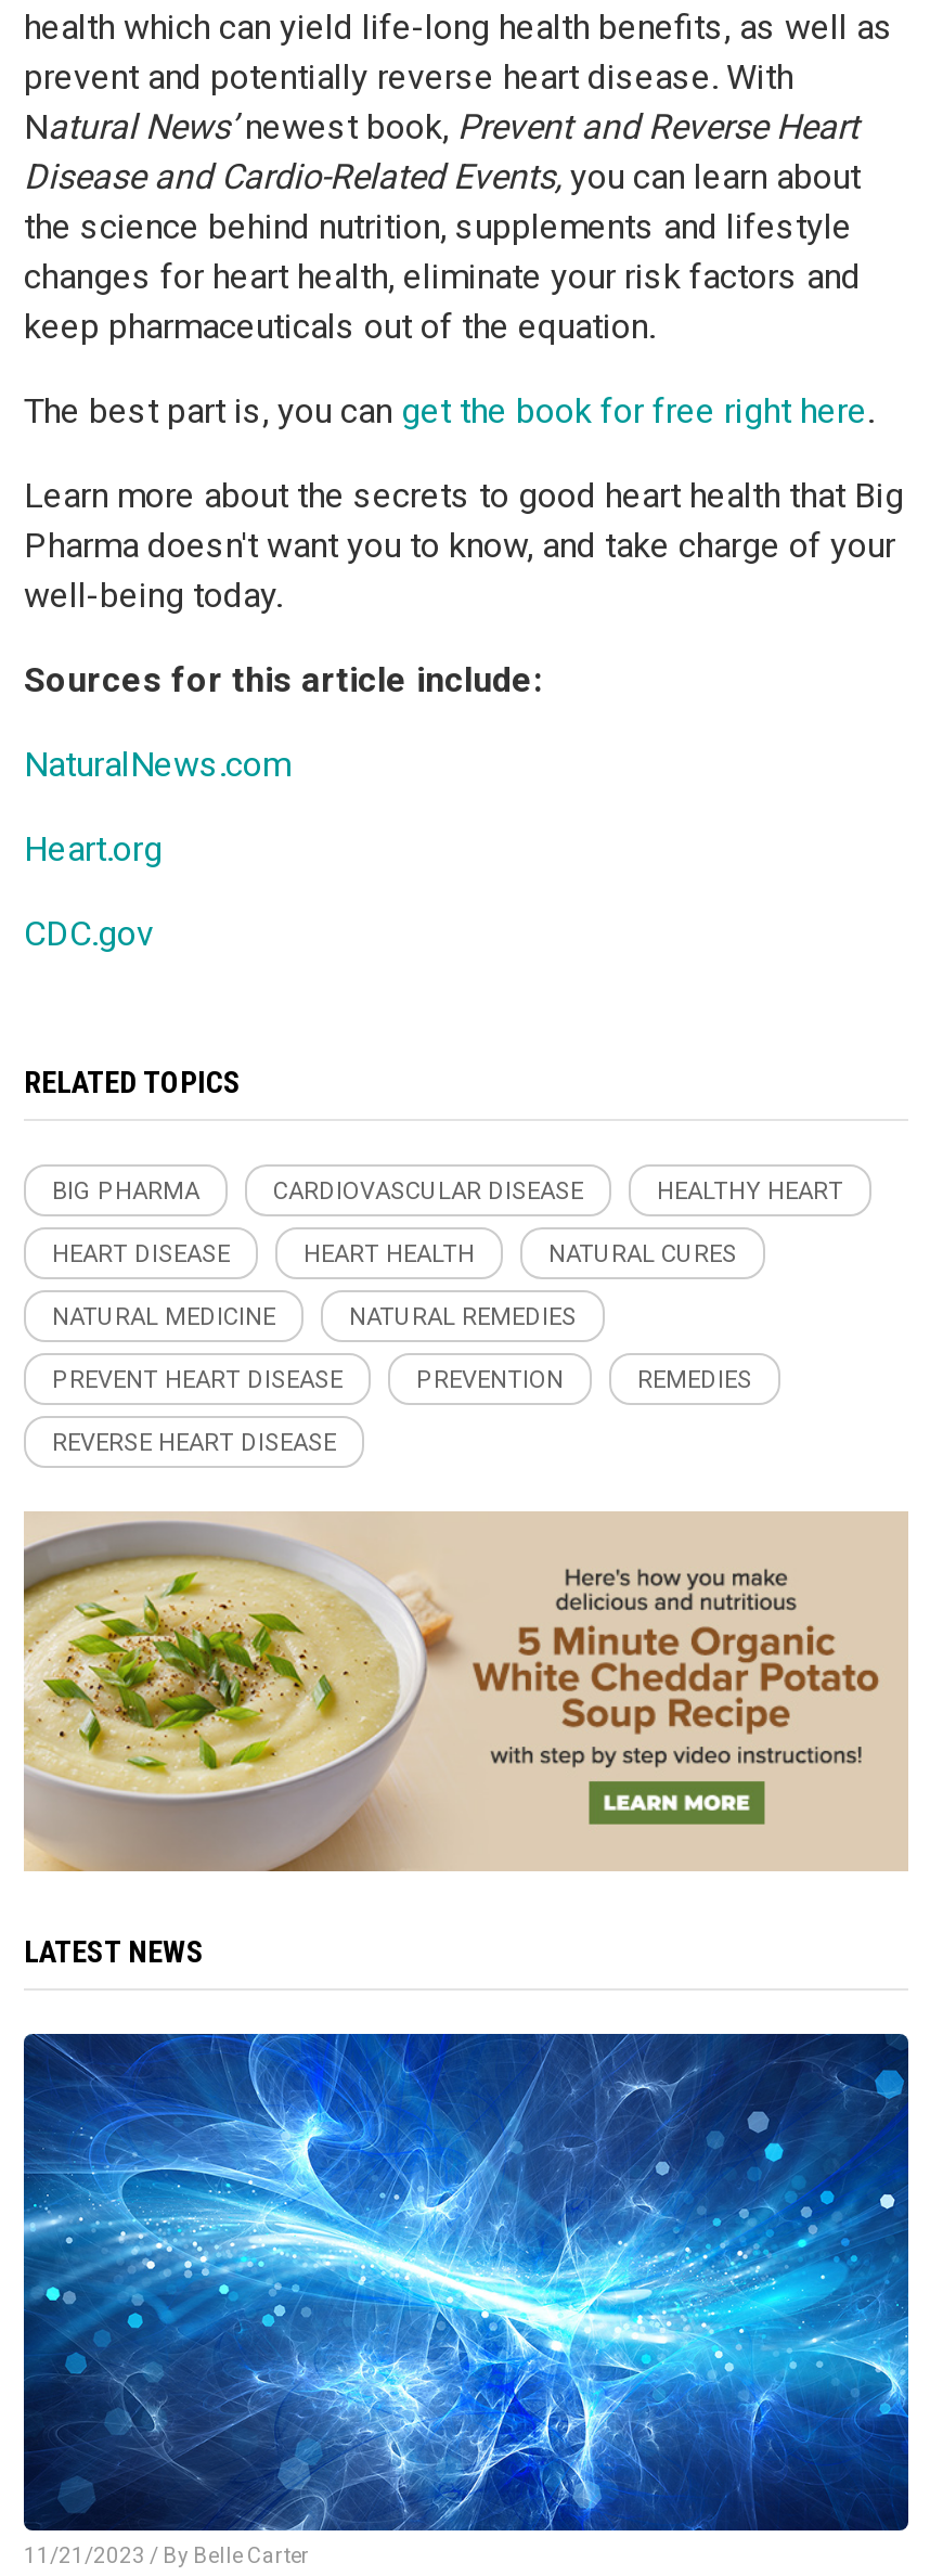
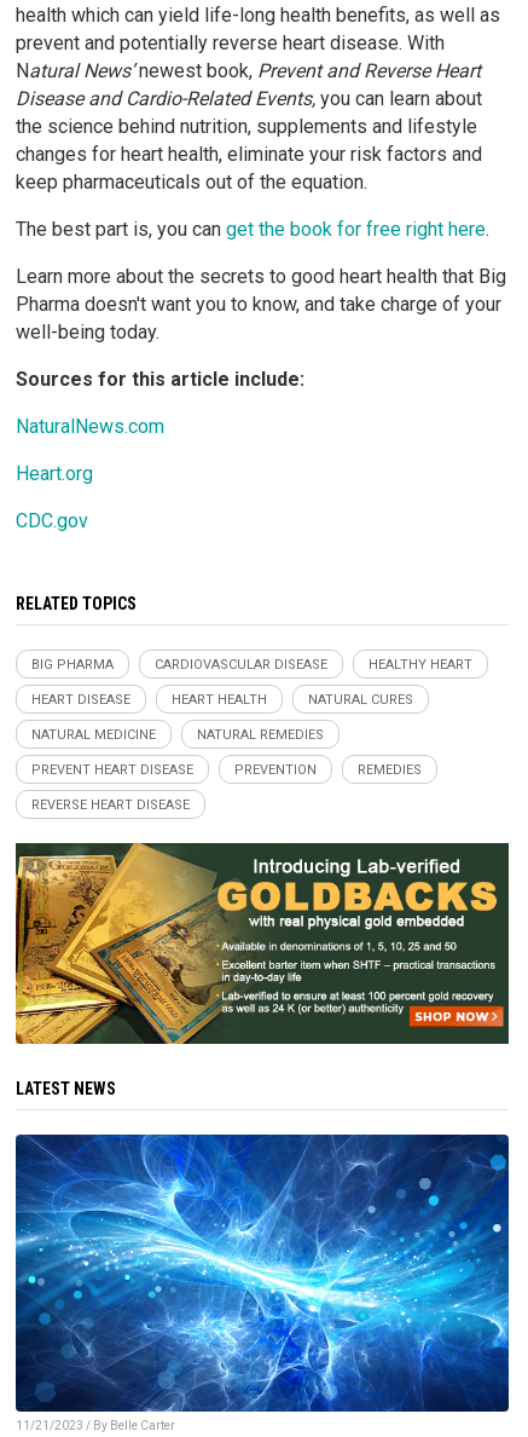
[22,1511,908,1873] [image] -> [14,842,510,1045] [image]

